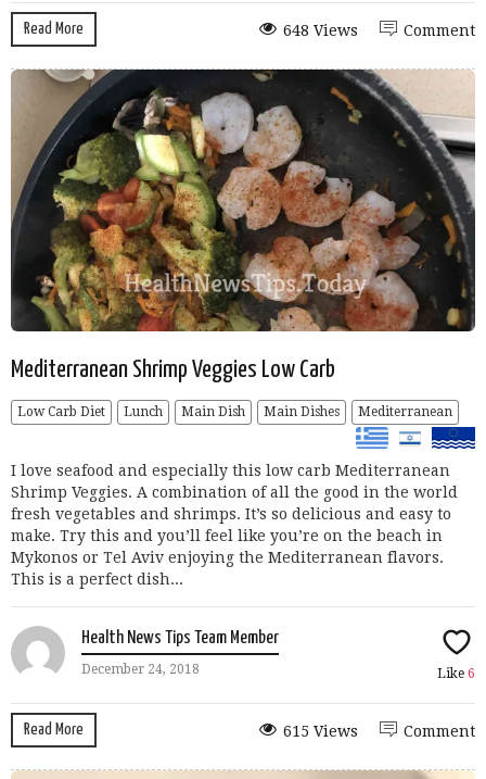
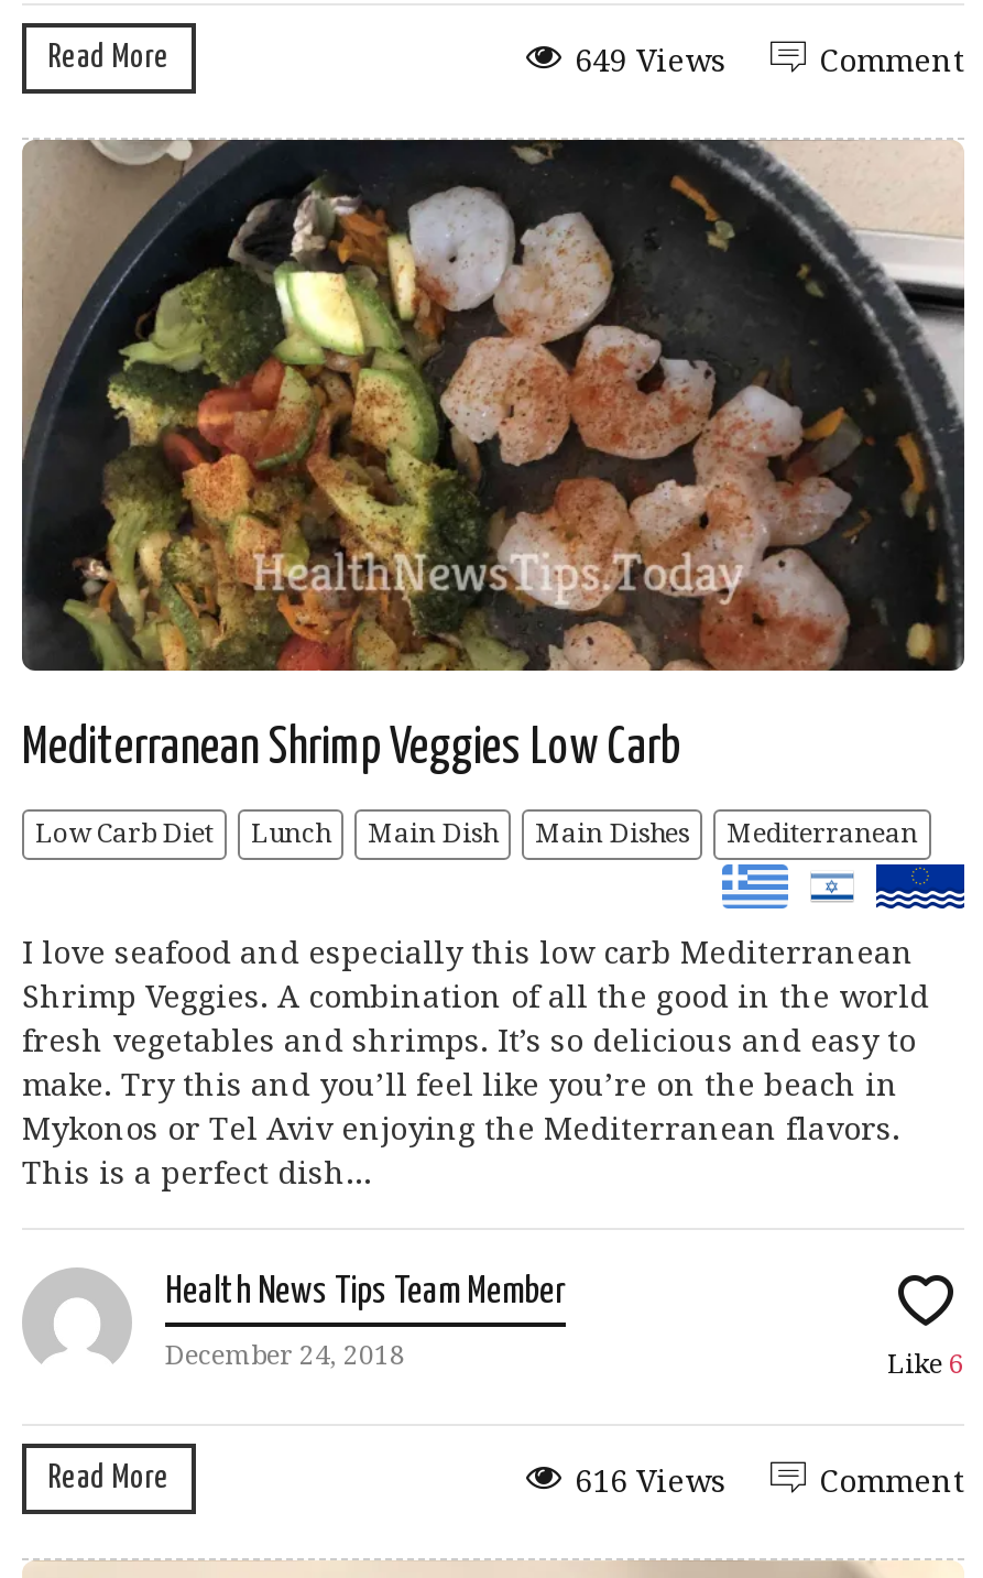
[283,22,358,39] 648 Views -> [575,43,727,79] 649 Views
[283,723,358,740] 615 Views -> [575,1465,727,1500] 616 Views

